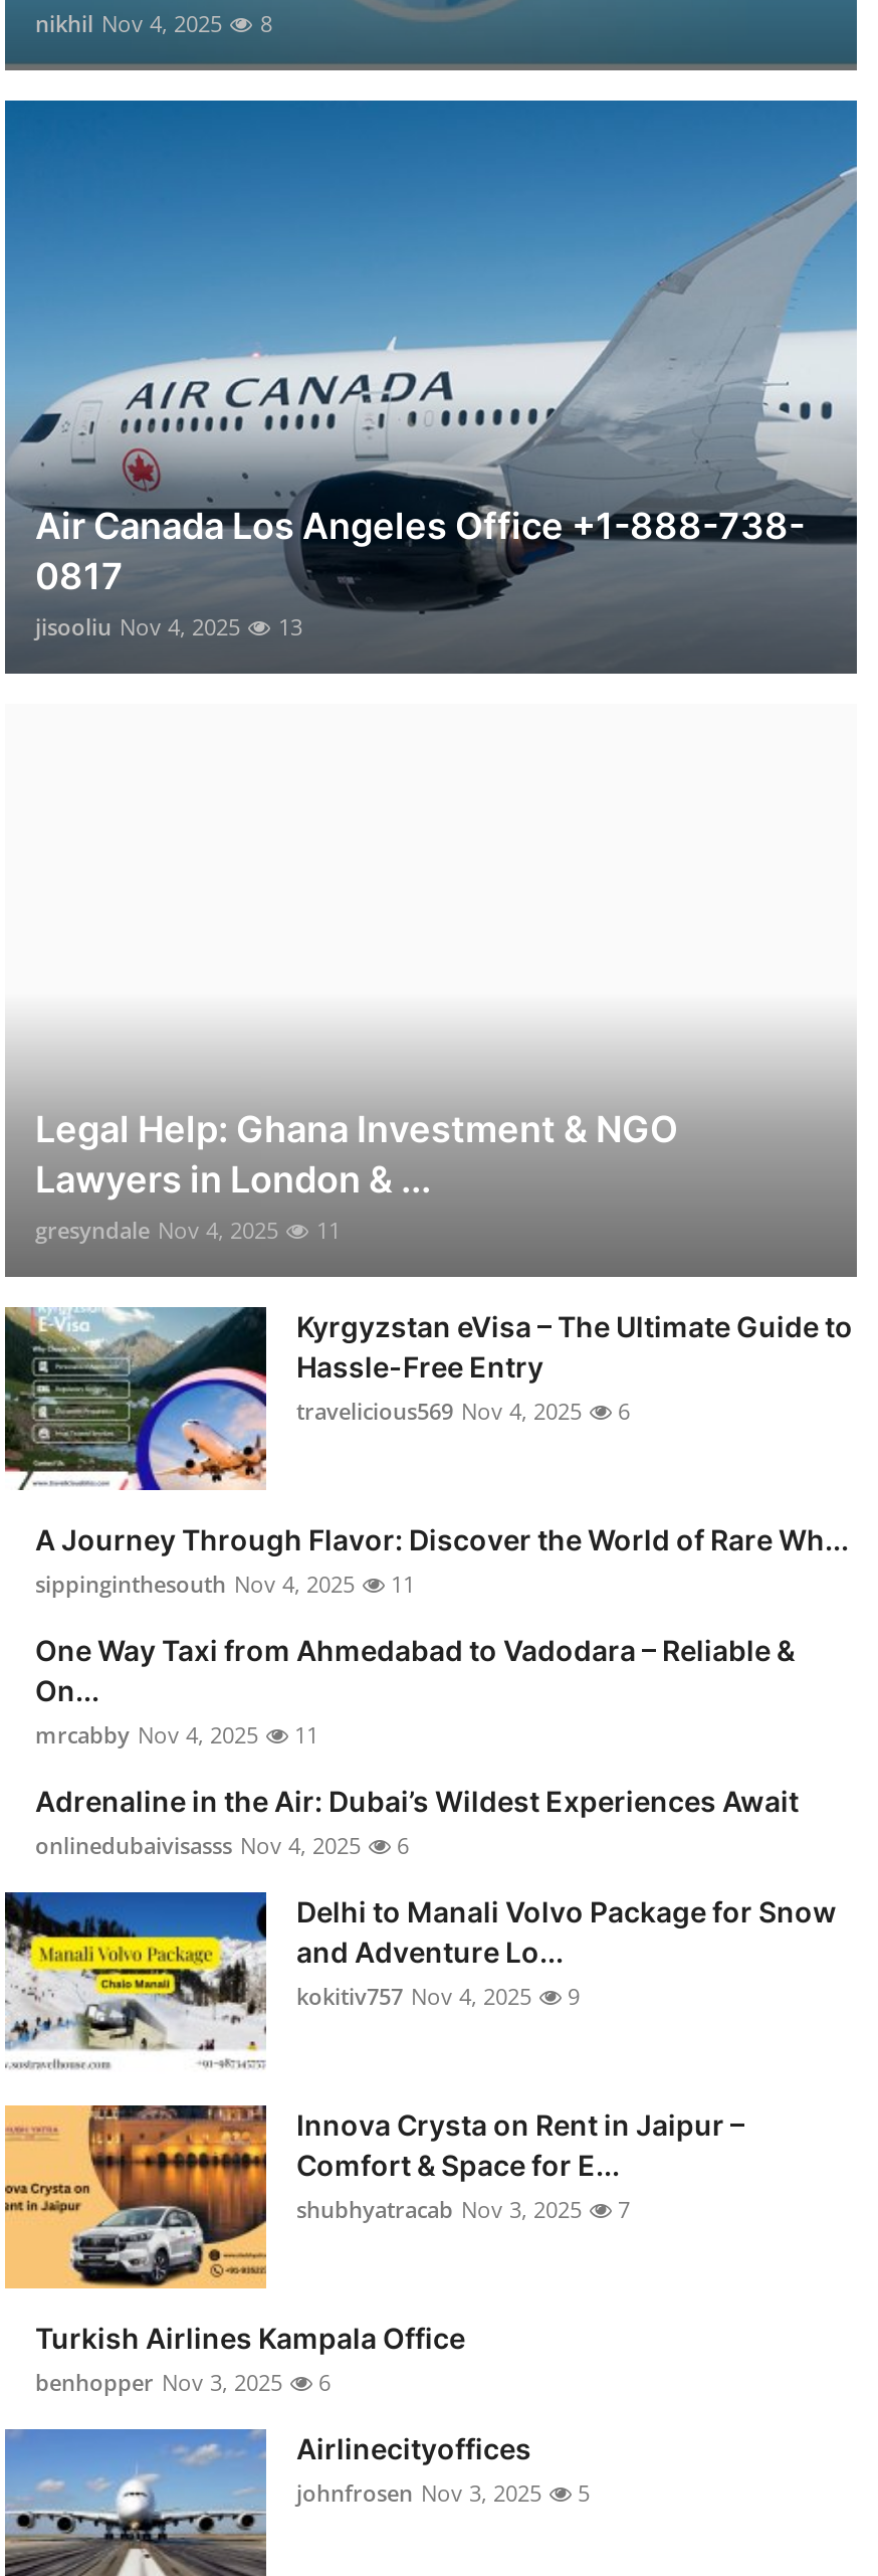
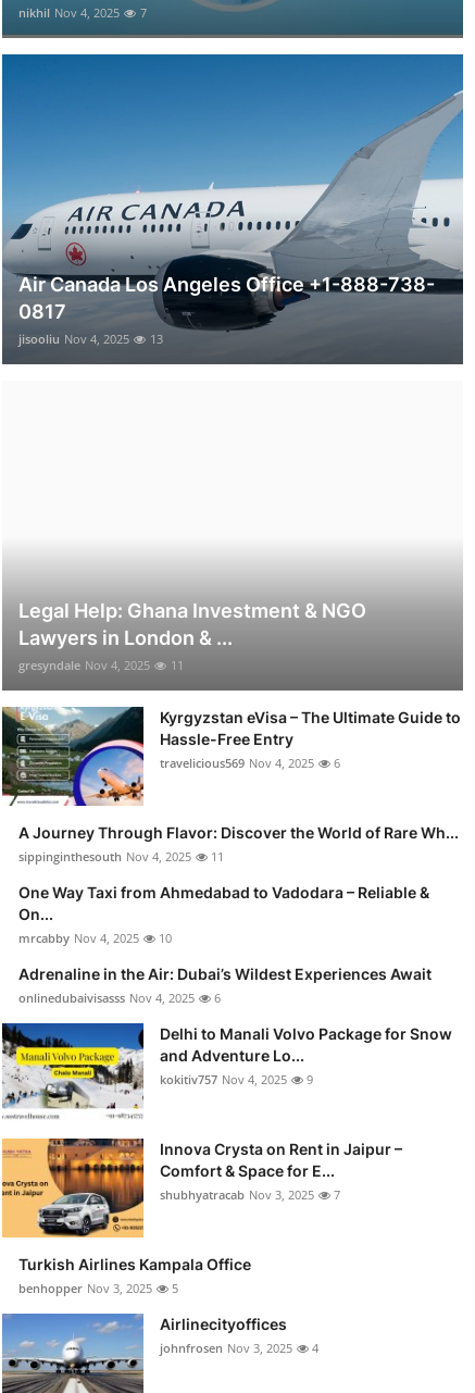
[35,9,272,39] nikhil Nov 4, 2025 8 -> [18,5,147,21] nikhil Nov 4, 2025 7
[35,1720,318,1750] mrcabby Nov 4, 2025 11 -> [18,930,172,947] mrcabby Nov 4, 2025 10
[35,2368,331,2398] benhopper Nov 3, 2025 6 -> [18,1280,178,1297] benhopper Nov 3, 2025 5
[296,2478,590,2508] johnfrosen Nov 3, 2025 5 -> [160,1340,318,1356] johnfrosen Nov 3, 2025 4

